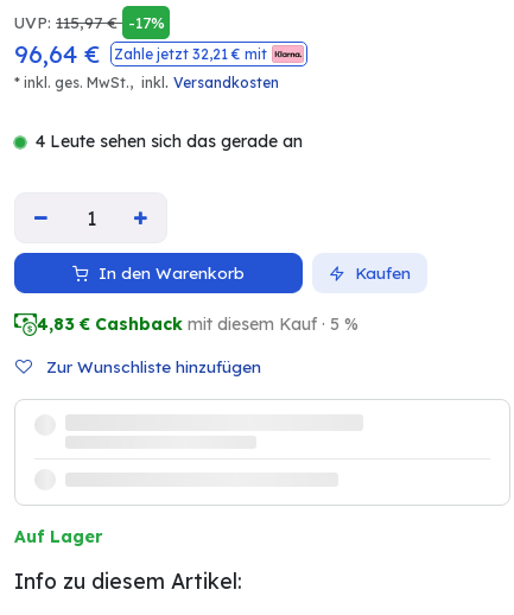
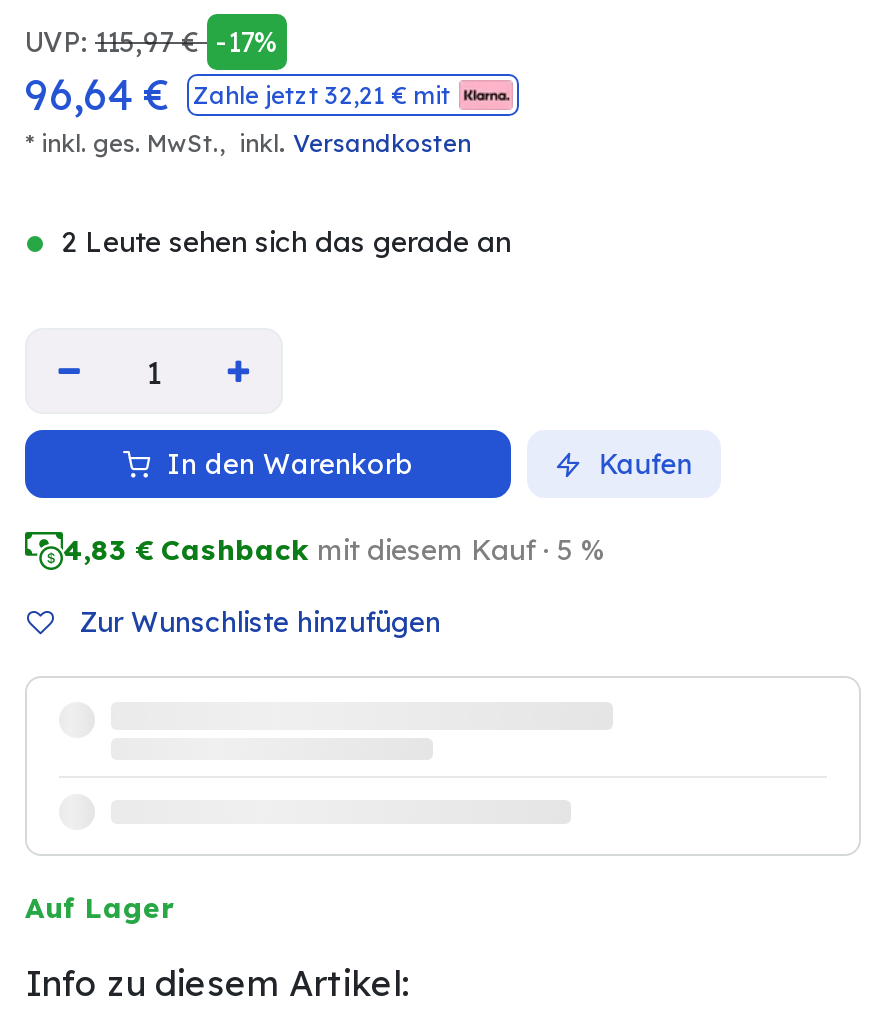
[36,131,303,152] 4 Leute sehen sich das gerade an -> [61,224,511,260] 2 Leute sehen sich das gerade an

